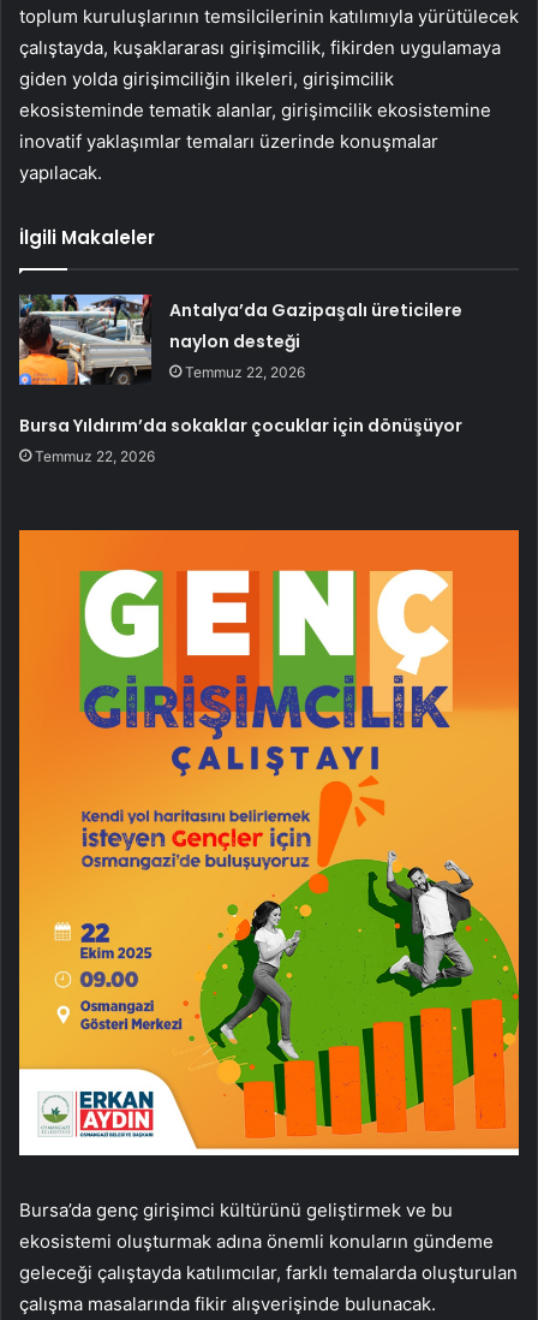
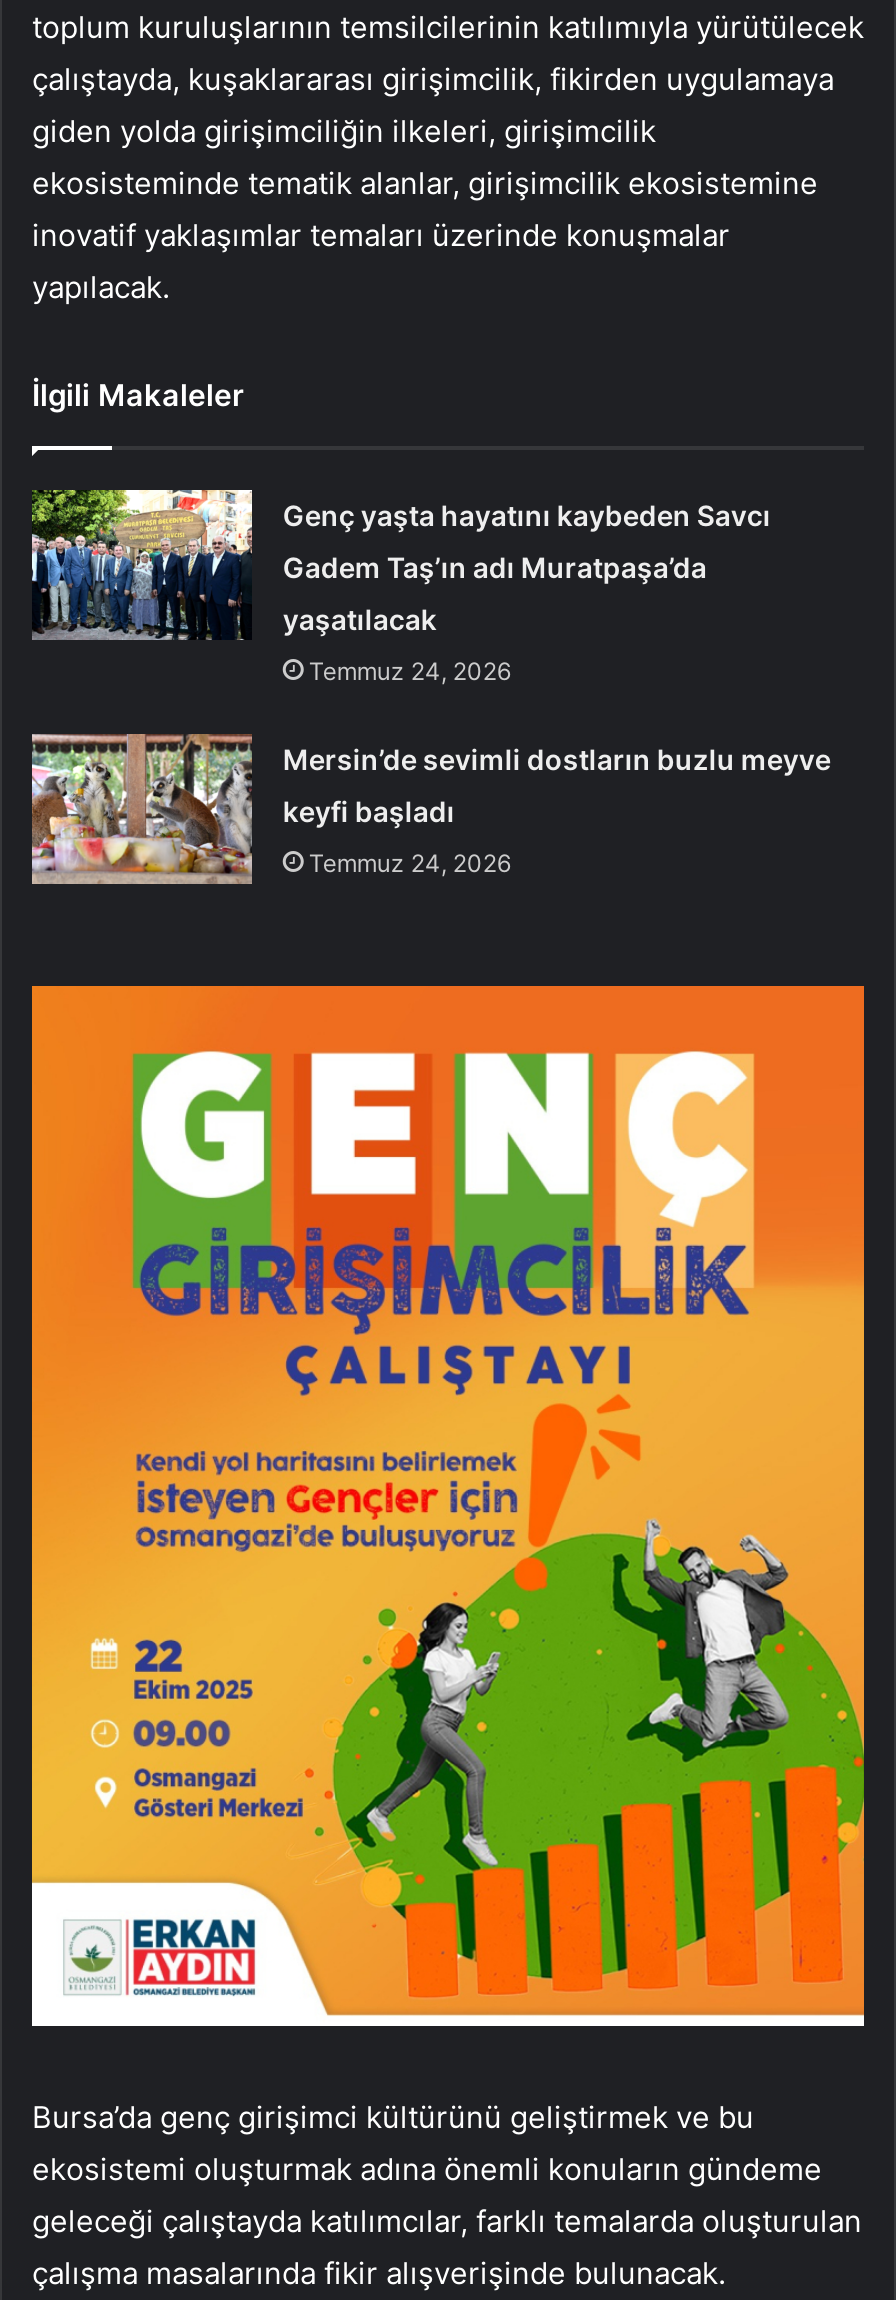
[18,293,463,465] [image] | Antalya’da Gazipaşalı üreticilere | naylon desteği | Temmuz 22, 2026 | Bursa Yıldırım’da sokaklar çocuklar için dönüşüyor | Temmuz 22, 2026 -> [32,488,831,878] [image] | Genç yaşta hayatını kaybeden Savcı | Gadem Taş’ın adı Muratpaşa’da | yaşatılacak | Temmuz 24, 2026 | Mersin’de sevimli dostların buzlu meyve | keyfi başladı | Temmuz 24, 2026

